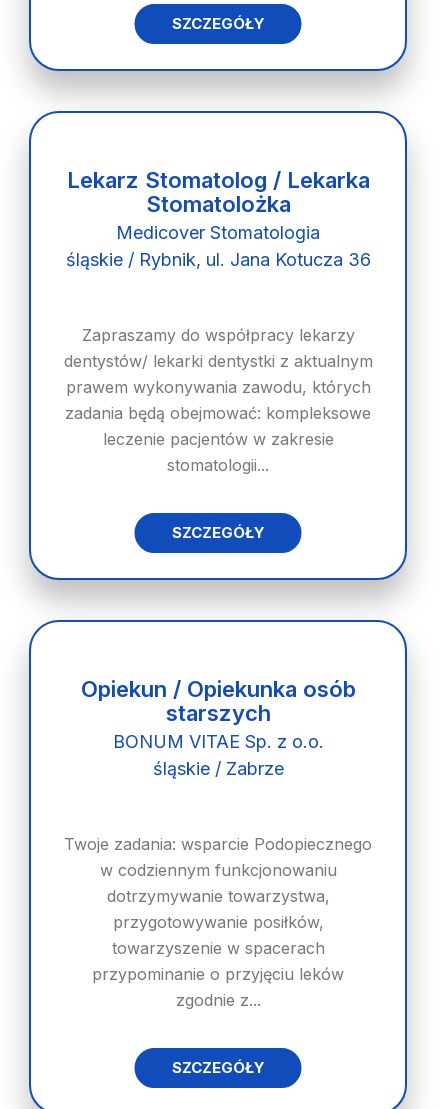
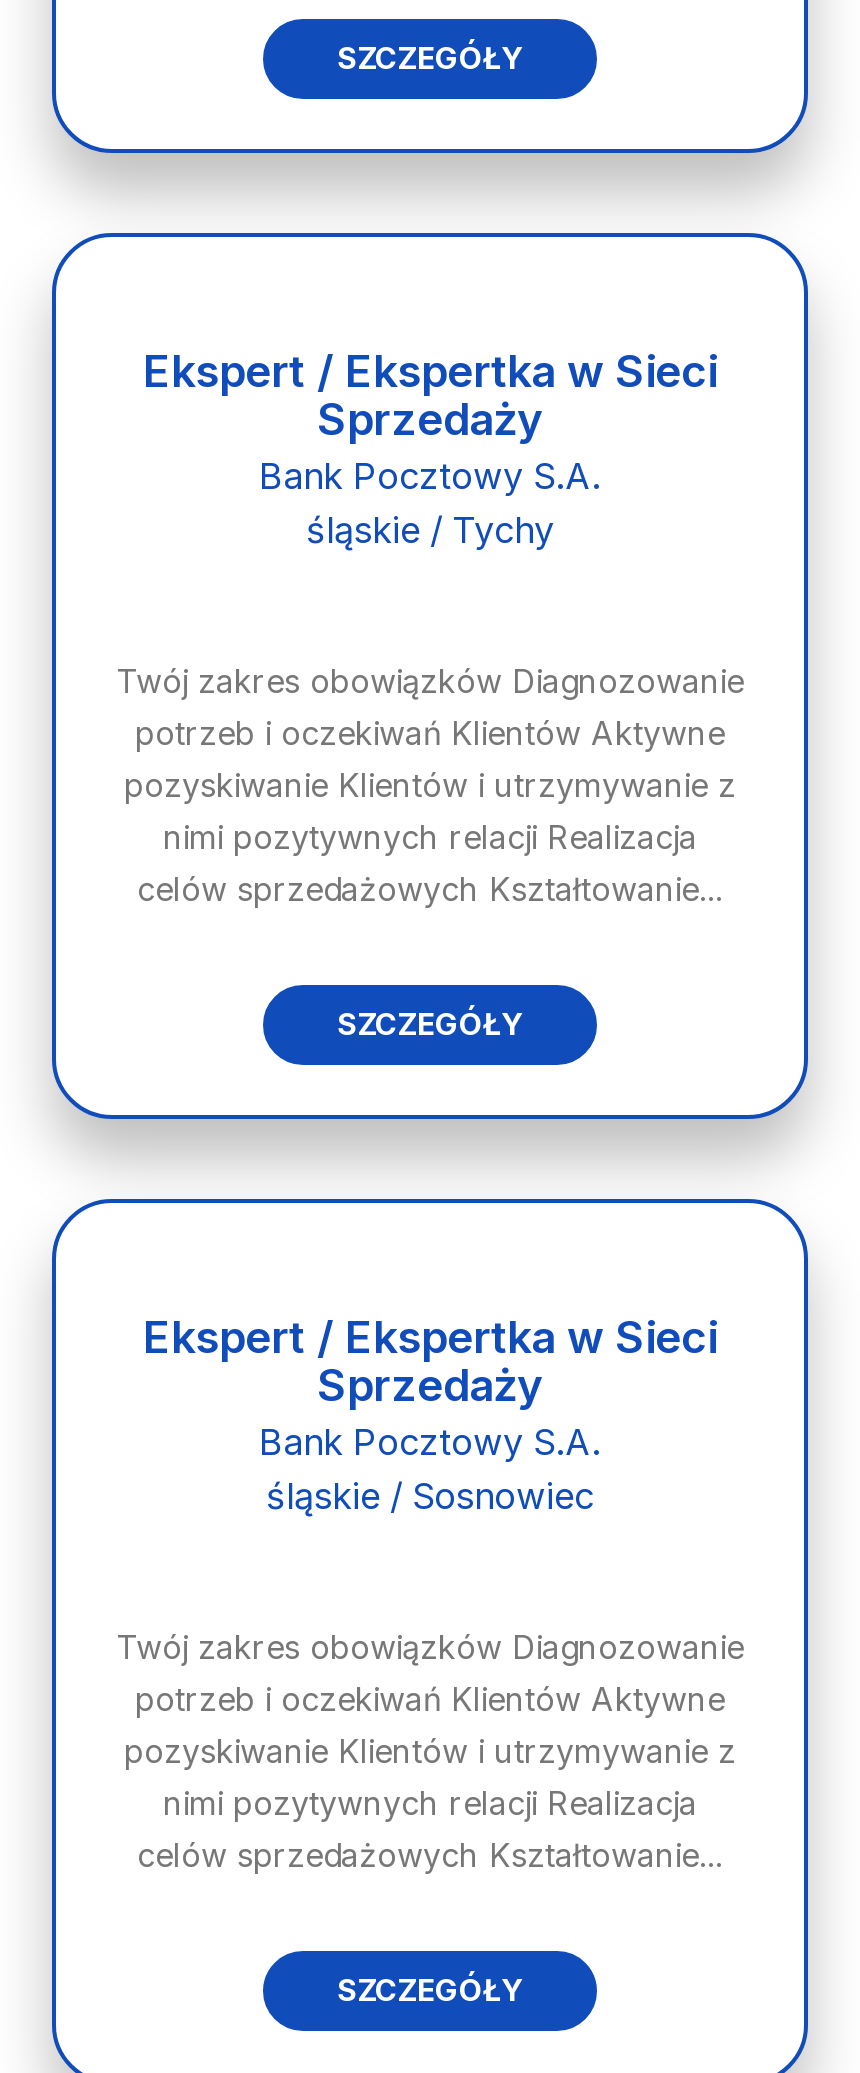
[65,167,370,270] Lekarz Stomatolog / Lekarka | Stomatolożka | Medicover Stomatologia | śląskie / Rybnik, ul. Jana Kotucza 36 -> [143,345,717,551] Ekspert / Ekspertka w Sieci | Sprzedaży | Bank Pocztowy S.A. | śląskie / Tychy
[63,325,372,475] Zapraszamy do współpracy lekarzy | dentystów/ lekarki dentystki z aktualnym | prawem wykonywania zawodu, których | zadania będą obejmować: kompleksowe | leczenie pacjentów w zakresie | stomatologii... -> [116,661,744,909] Twój zakres obowiązków Diagnozowanie | potrzeb i oczekiwań Klientów Aktywne | pozyskiwanie Klientów i utrzymywanie z | nimi pozytywnych relacji Realizacja | celów sprzedażowych Kształtowanie...
[80,676,355,779] Opiekun / Opiekunka osób | starszych | BONUM VITAE Sp. z o.o. | śląskie / Zabrze -> [143,1311,717,1517] Ekspert / Ekspertka w Sieci | Sprzedaży | Bank Pocztowy S.A. | śląskie / Sosnowiec
[64,834,372,1010] Twoje zadania: wsparcie Podopiecznego | w codziennym funkcjonowaniu | dotrzymywanie towarzystwa, | przygotowywanie posiłków, | towarzyszenie w spacerach | przypominanie o przyjęciu leków | zgodnie z... -> [116,1627,744,1875] Twój zakres obowiązków Diagnozowanie | potrzeb i oczekiwań Klientów Aktywne | pozyskiwanie Klientów i utrzymywanie z | nimi pozytywnych relacji Realizacja | celów sprzedażowych Kształtowanie...

